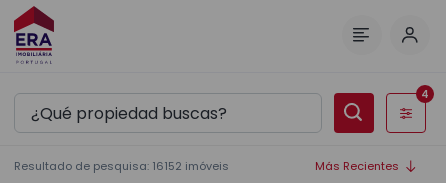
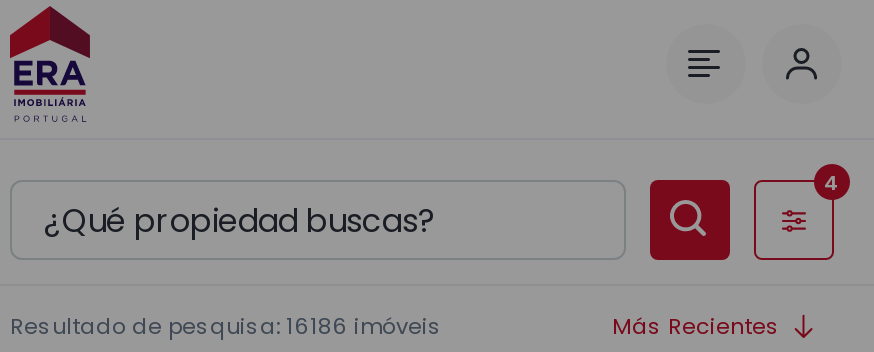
[14,158,229,174] Resultado de pesquisa 16152 imóveis -> [10,310,442,342] Resultado de pesquisa 16186 imóveis

